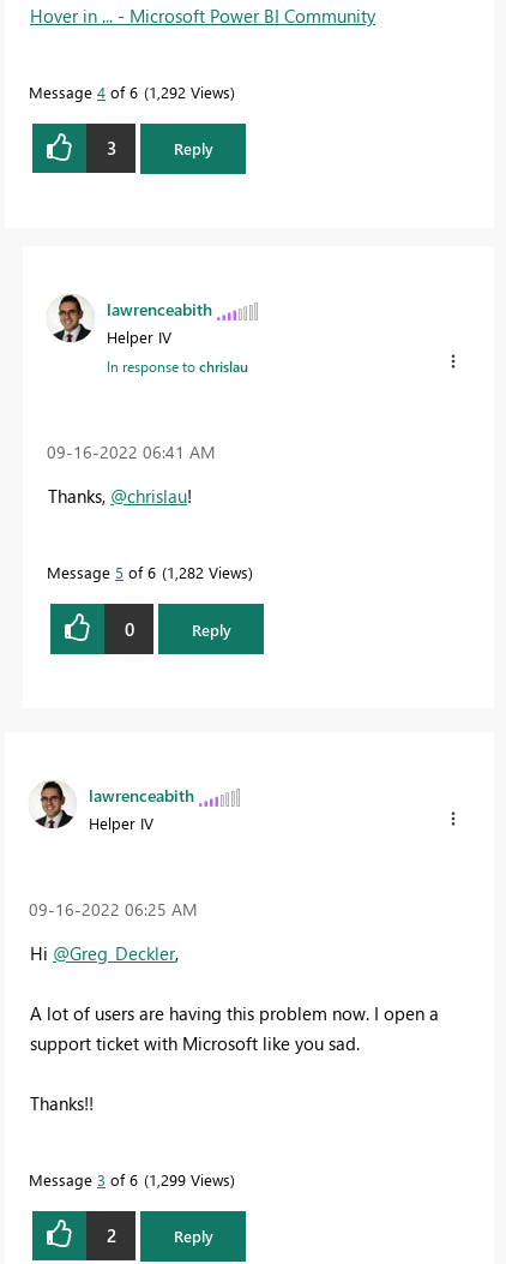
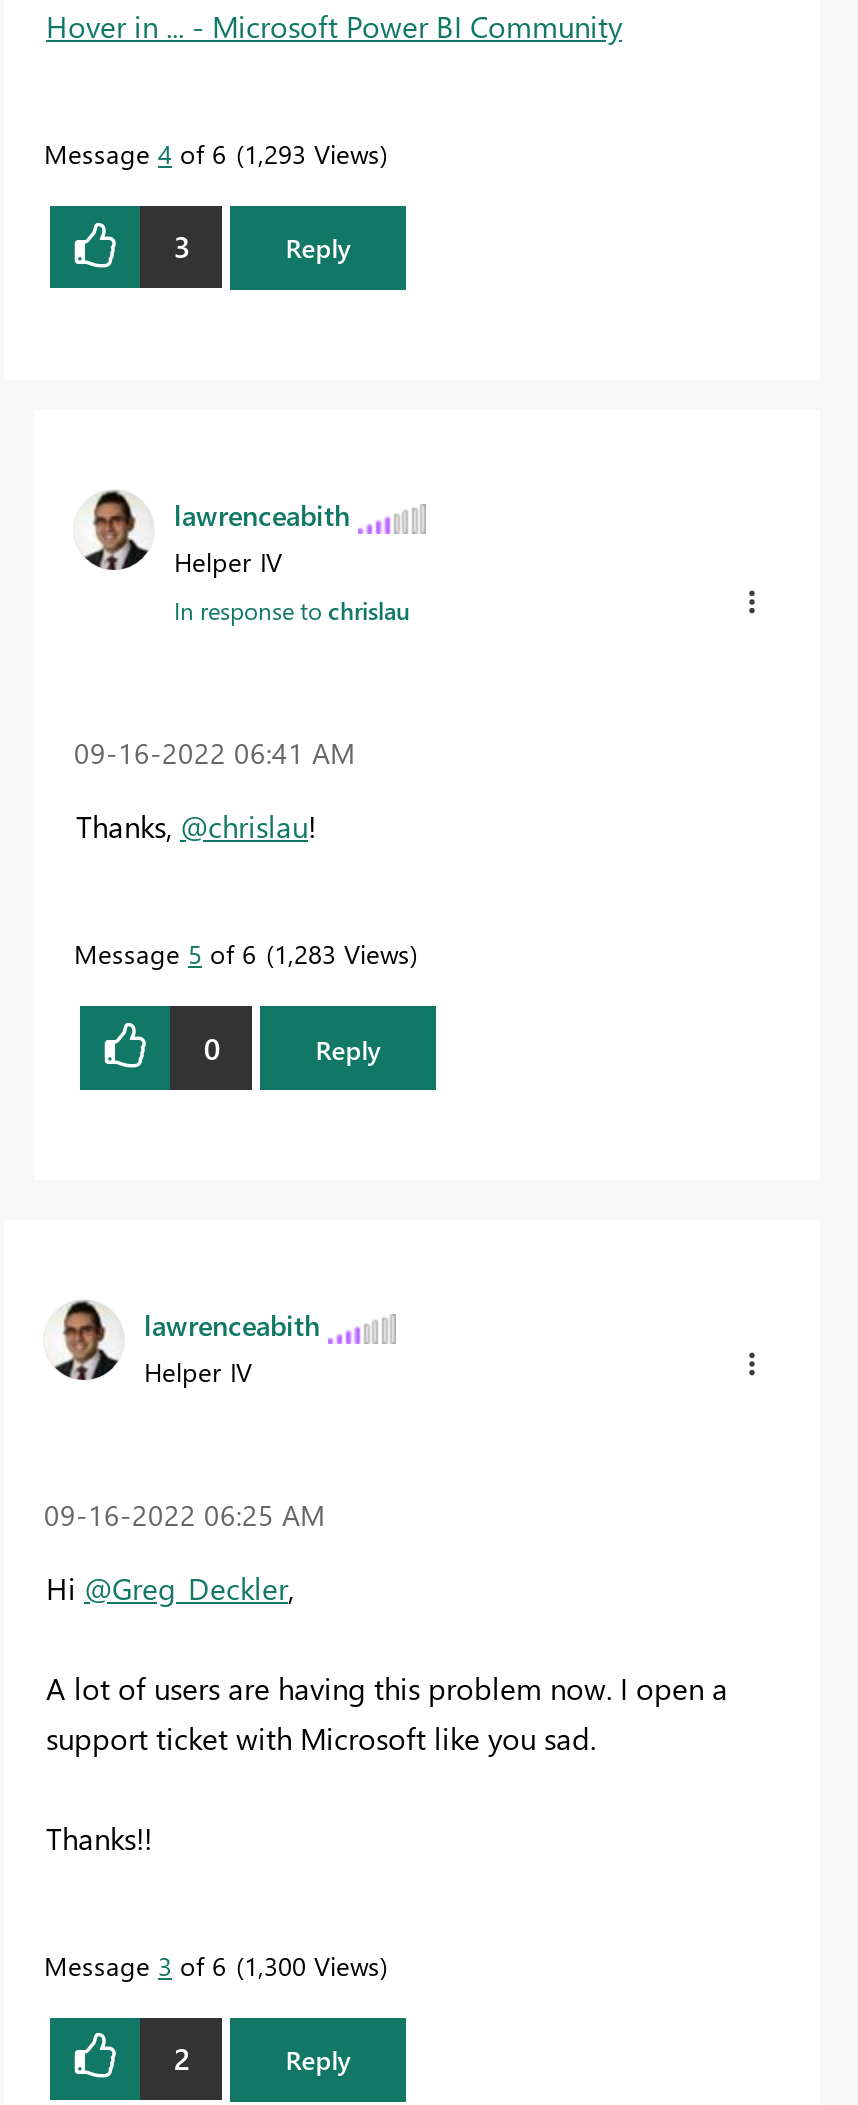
[29,81,230,102] Message 4 of 6 1,292 Views -> [44,135,380,169] Message 4 of 6 1,293 Views
[47,562,248,582] Message 5 of 6 1,282 Views -> [74,936,410,970] Message 5 of 6 1,283 Views
[29,1169,230,1189] Message 3 of 6 1,299 Views -> [44,1947,380,1981] Message 3 of 6 1,300 Views

